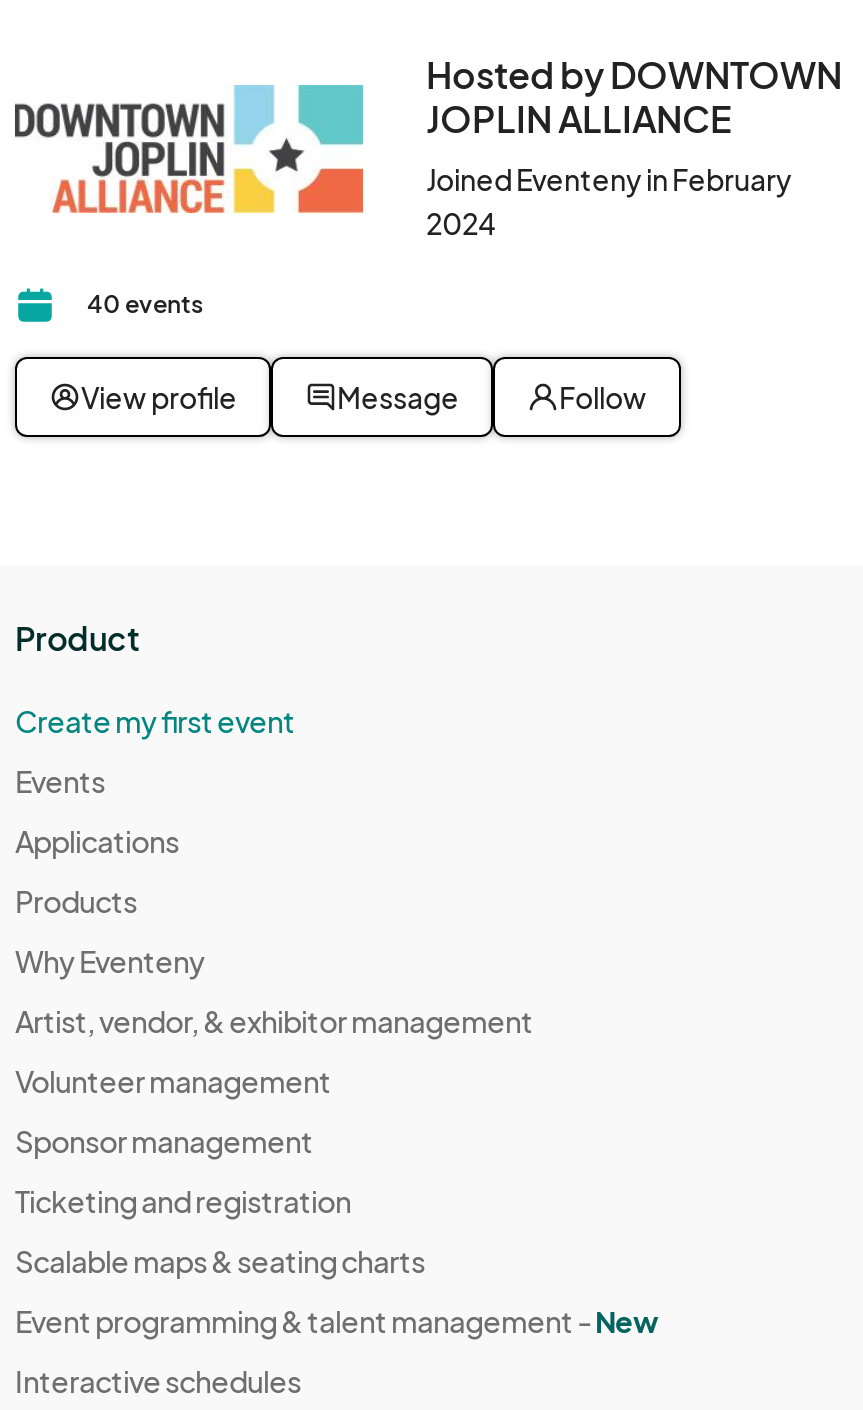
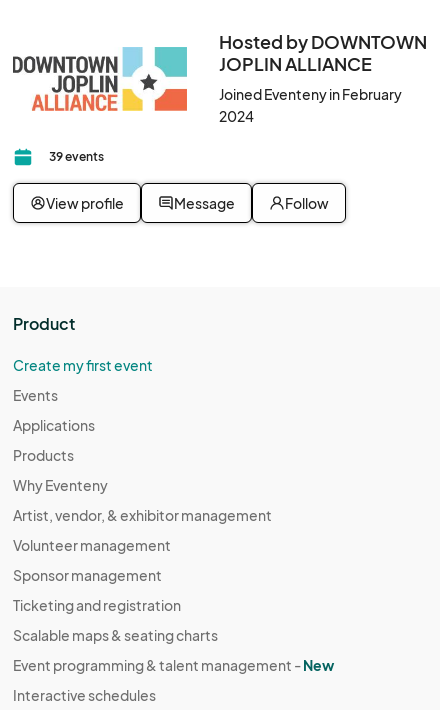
[87,289,203,319] 40 events -> [49,149,104,164] 39 events

